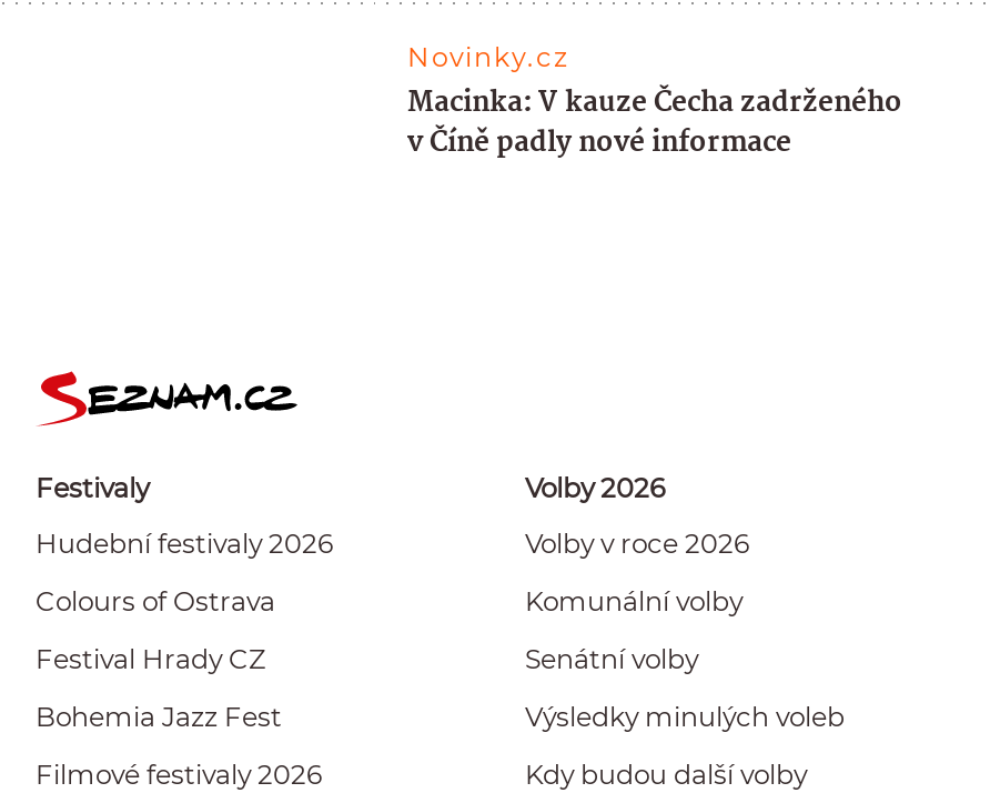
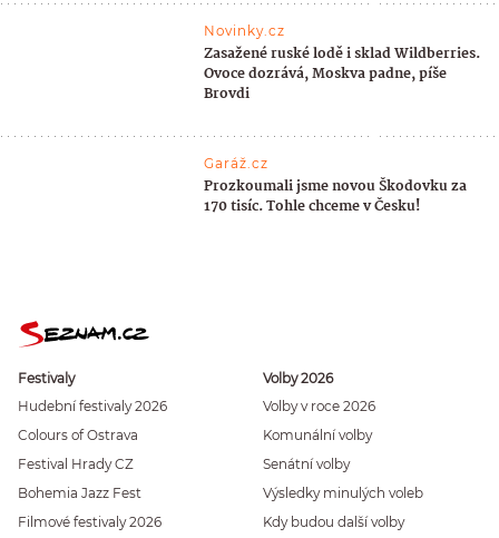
[407,81,902,167] Macinka: V kauze Čecha zadrženého | v Číně padly nové informace -> [204,43,481,218] Zasažené ruské lodě i sklad Wildberries. | Ovoce dozrává, Moskva padne, píše | Brovdi | Garáž.cz | Prozkoumali jsme novou Škodovku za | 170 tisíc. Tohle chceme v Česku!

